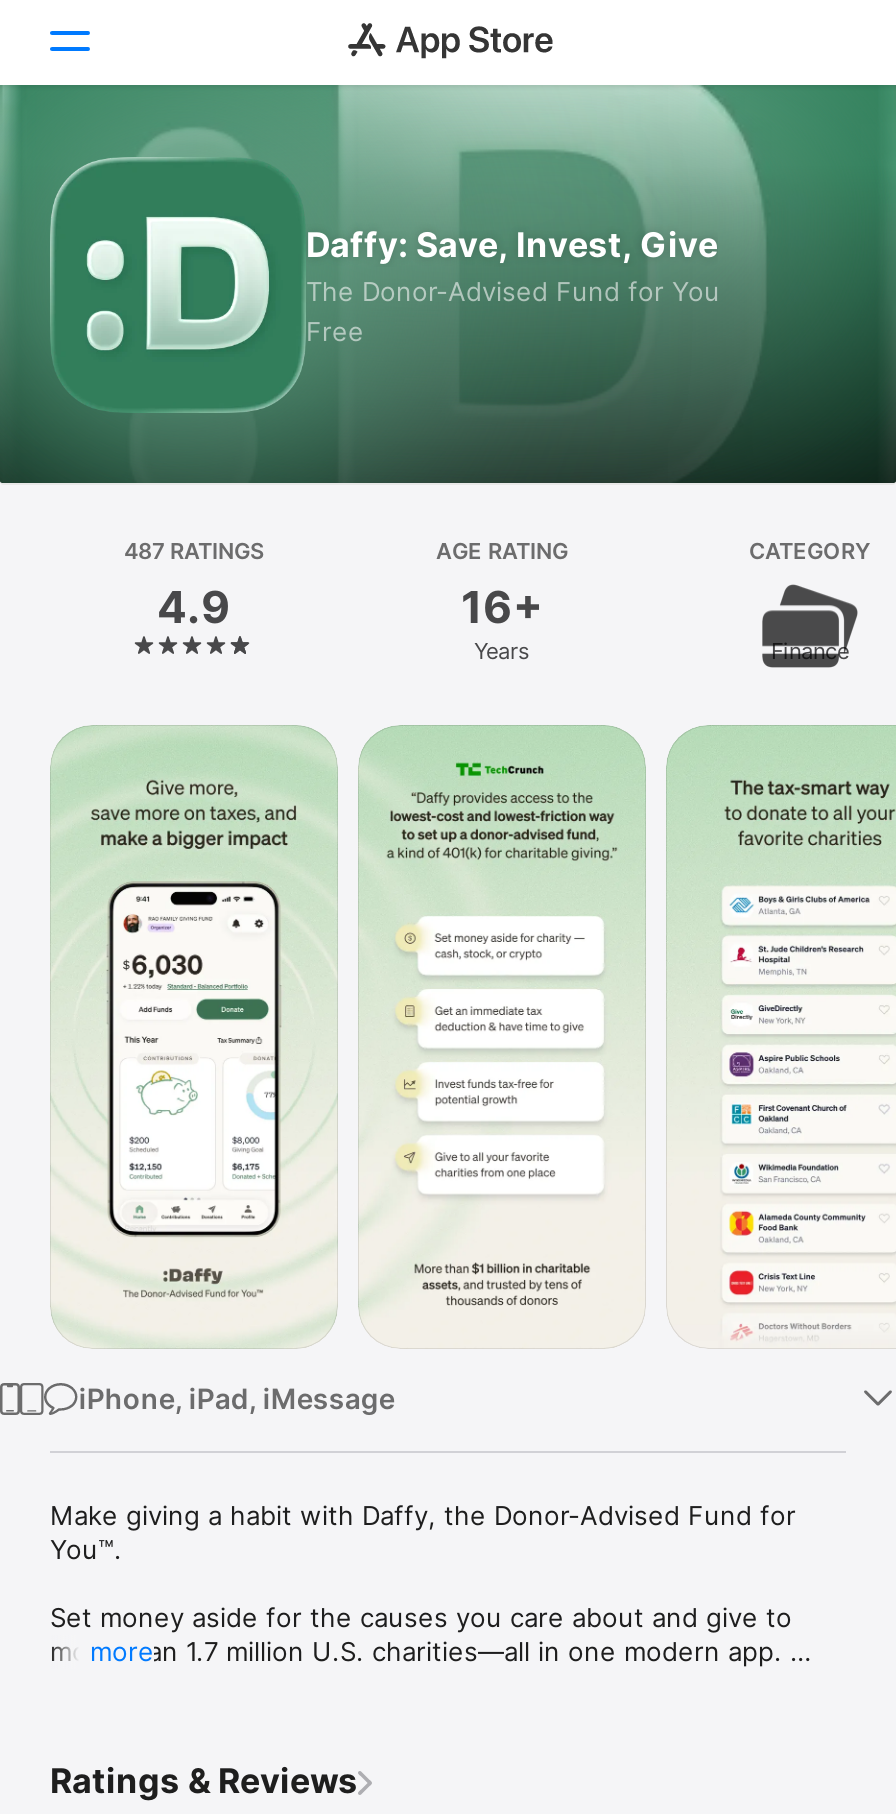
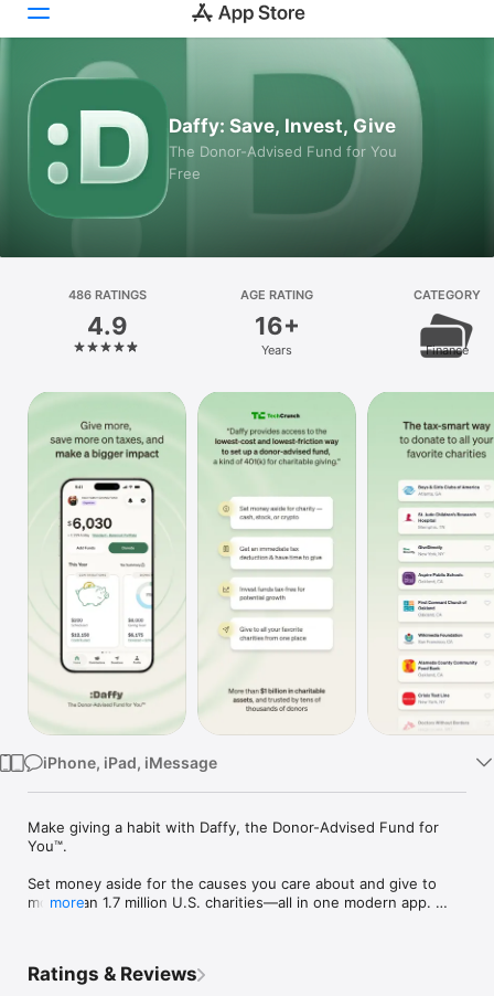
[124,537,264,565] 487 RATINGS -> [68,287,146,303] 486 RATINGS

